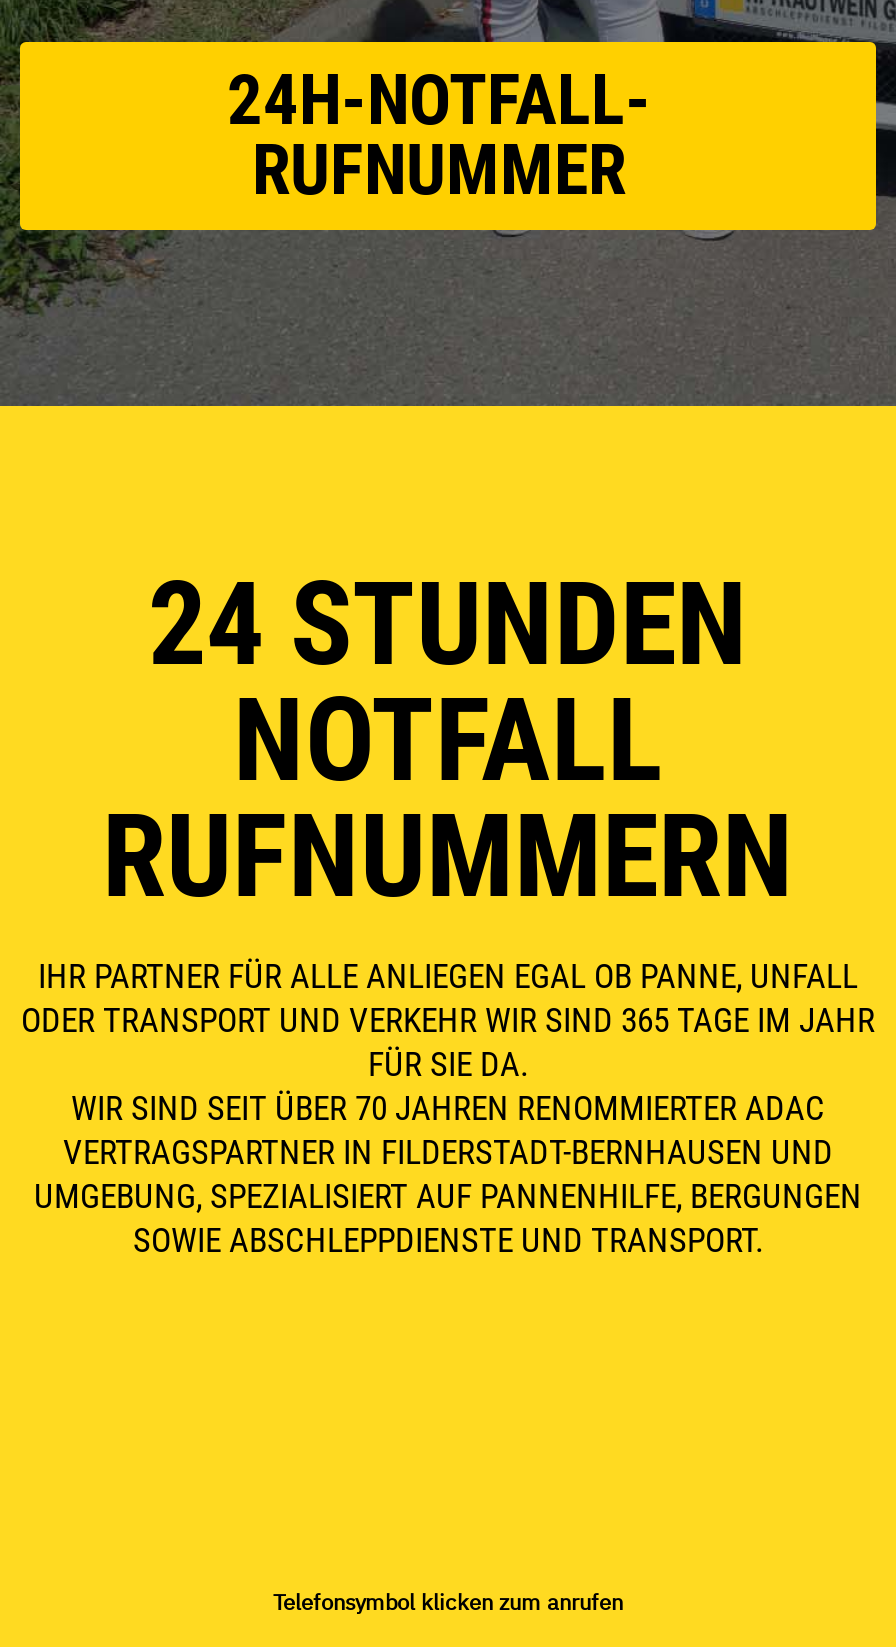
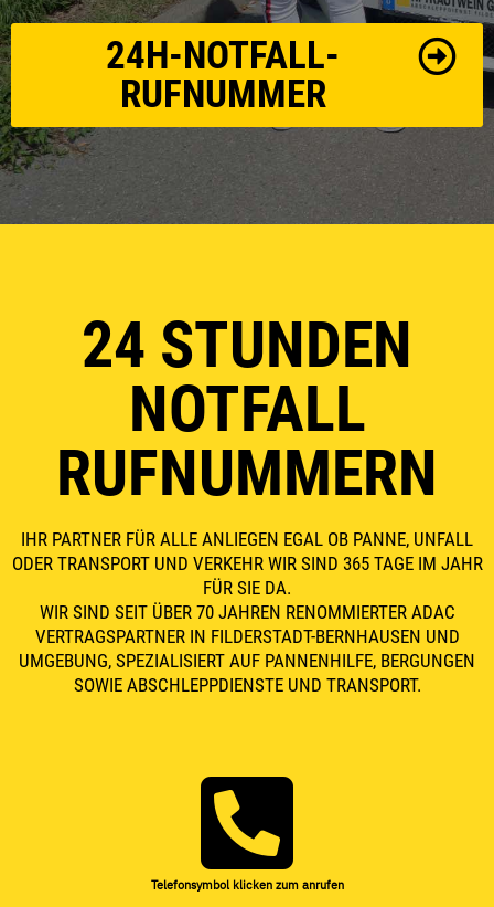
none -> [418,36,457,76] [image]
none -> [200,776,294,871] [image]

